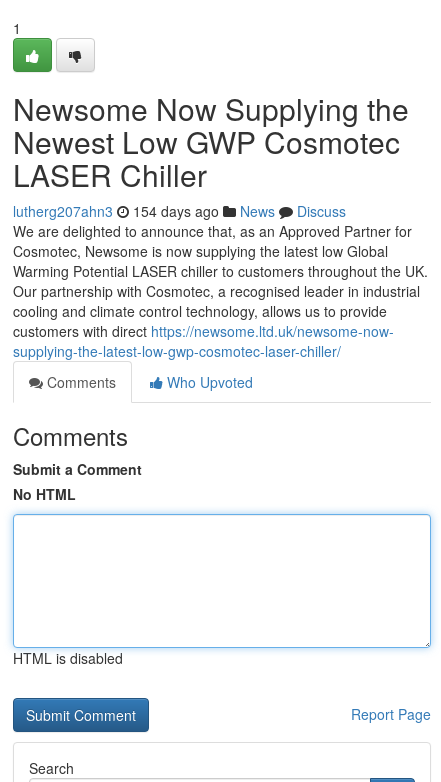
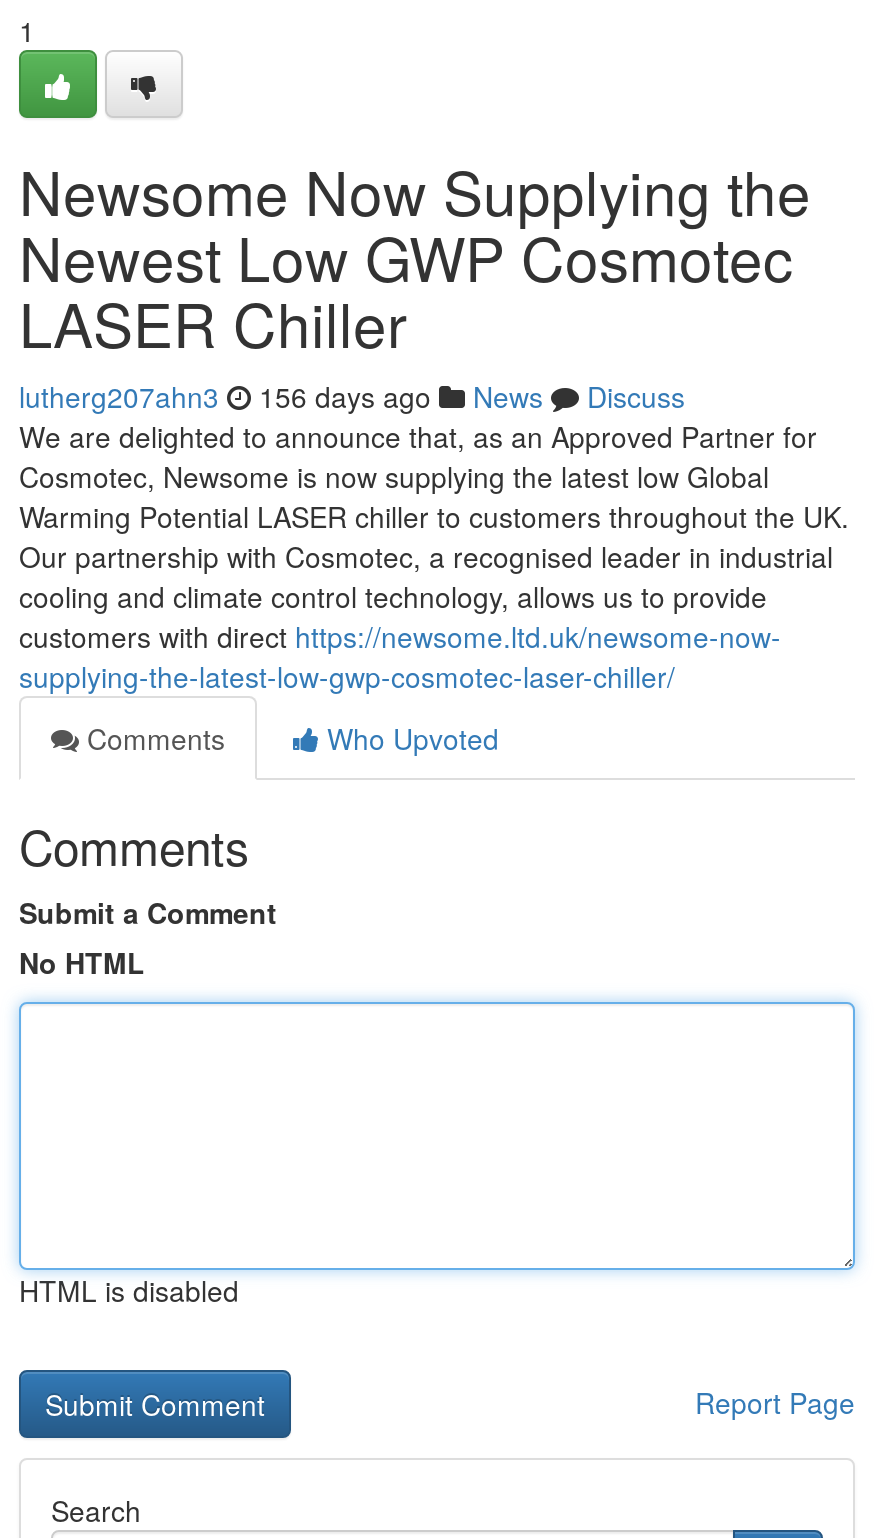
[13,201,346,221] lutherg207ahn3 154 days ago News Discuss -> [19,376,685,416] lutherg207ahn3 156 days ago News Discuss

